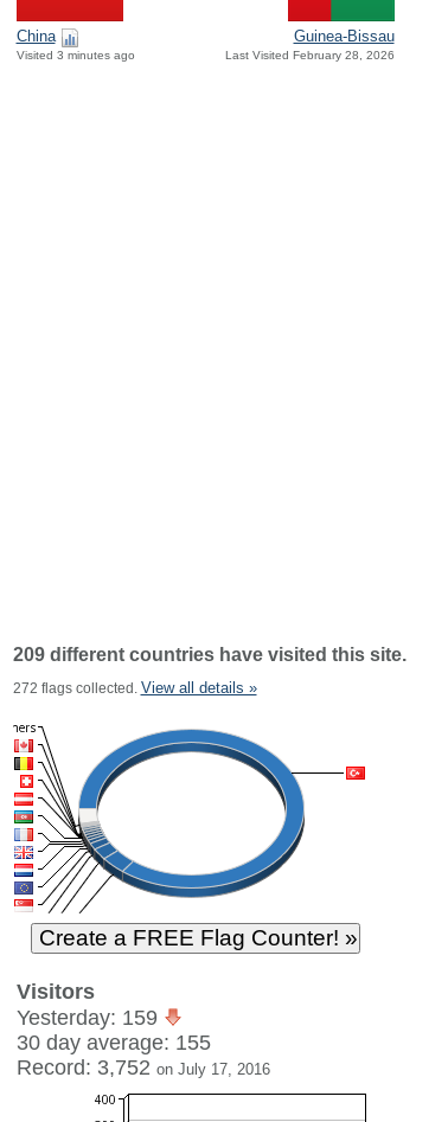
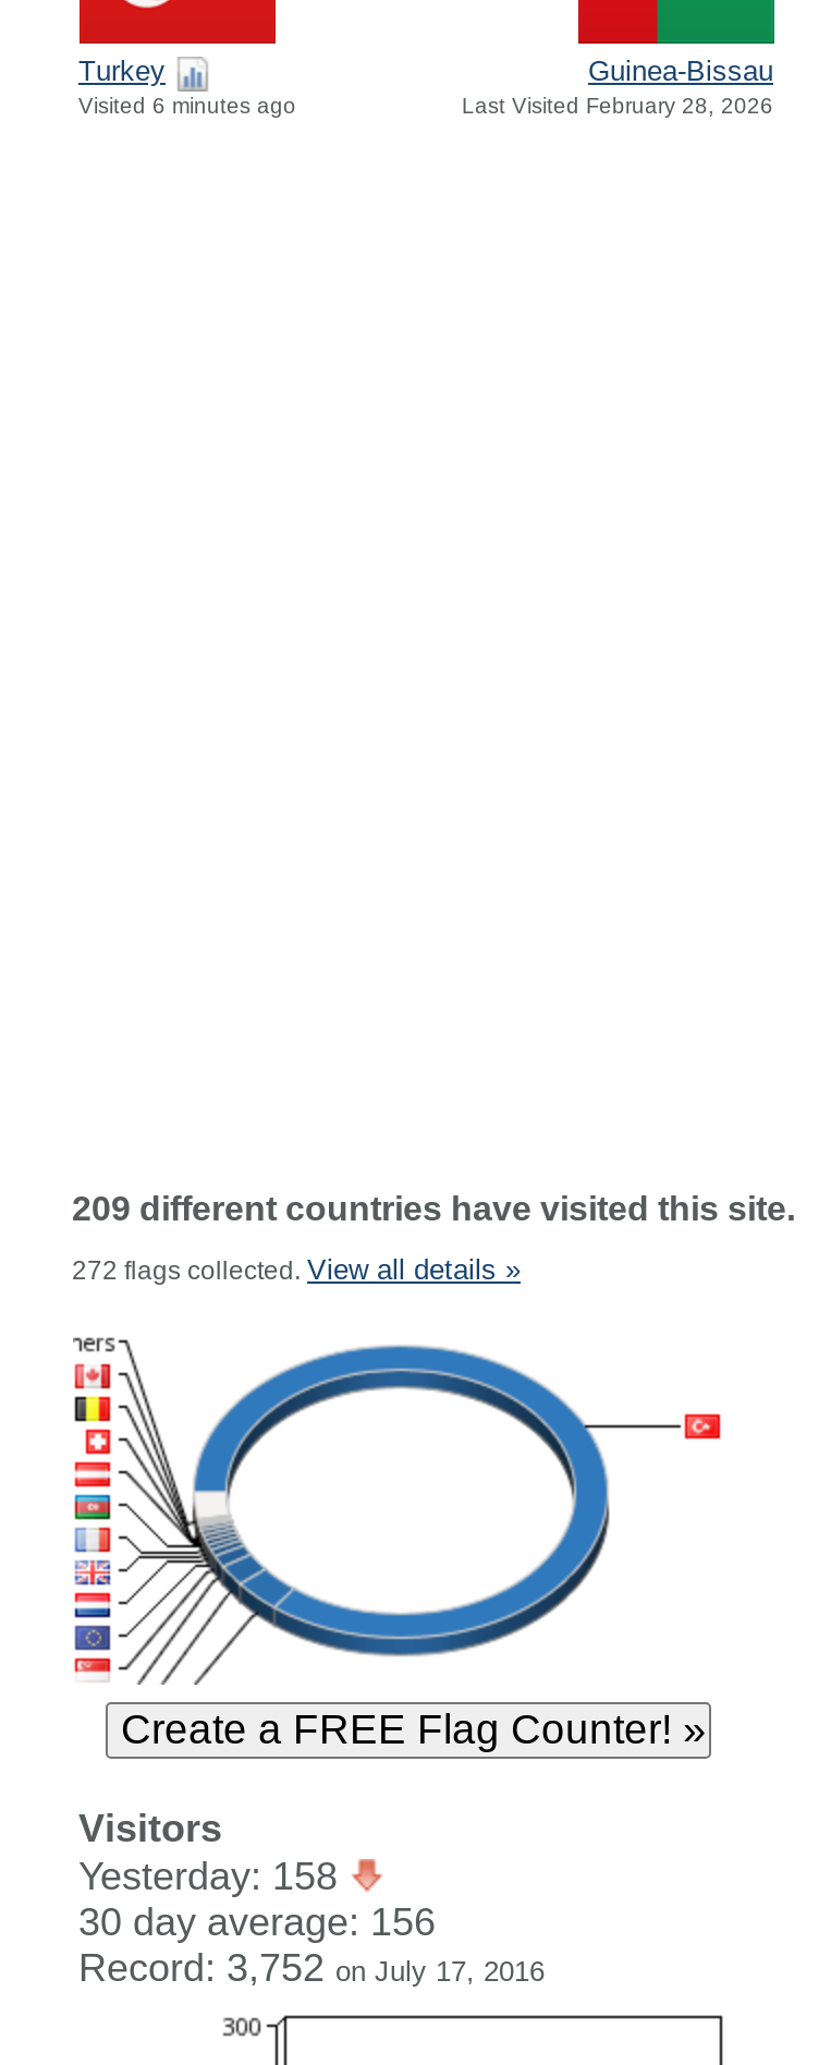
[16,28,135,62] China | Visited 3 minutes ago -> [78,55,296,118] Turkey | Visited 6 minutes ago
[16,1006,163,1030] Yesterday: 159 -> [78,1855,349,1898] Yesterday: 158
[16,1031,210,1054] 30 day average: 155 -> [78,1900,436,1944] 30 day average: 156

